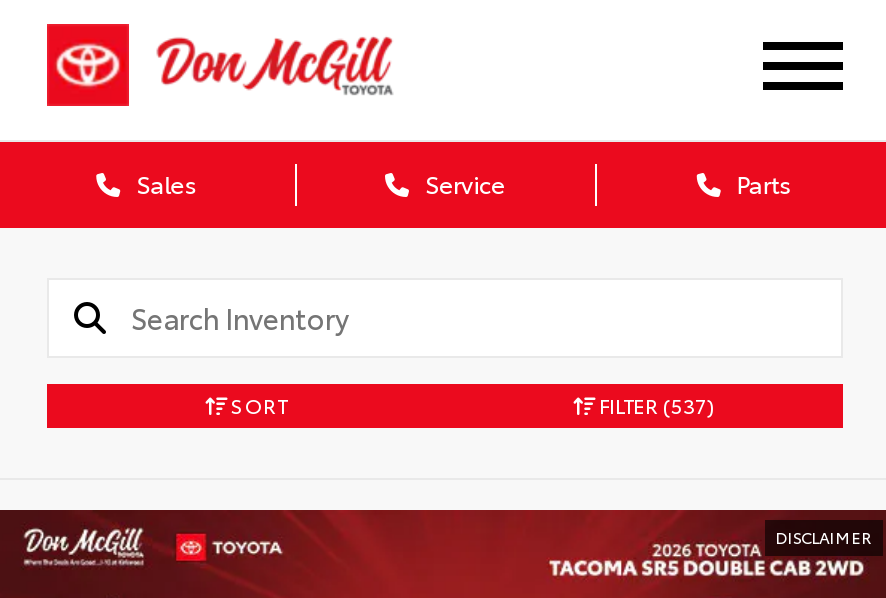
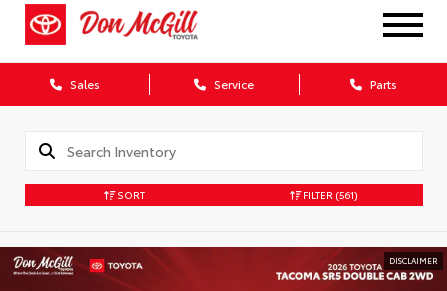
[595,390,715,420] FILTER (537) -> [300,187,357,202] FILTER (561)

